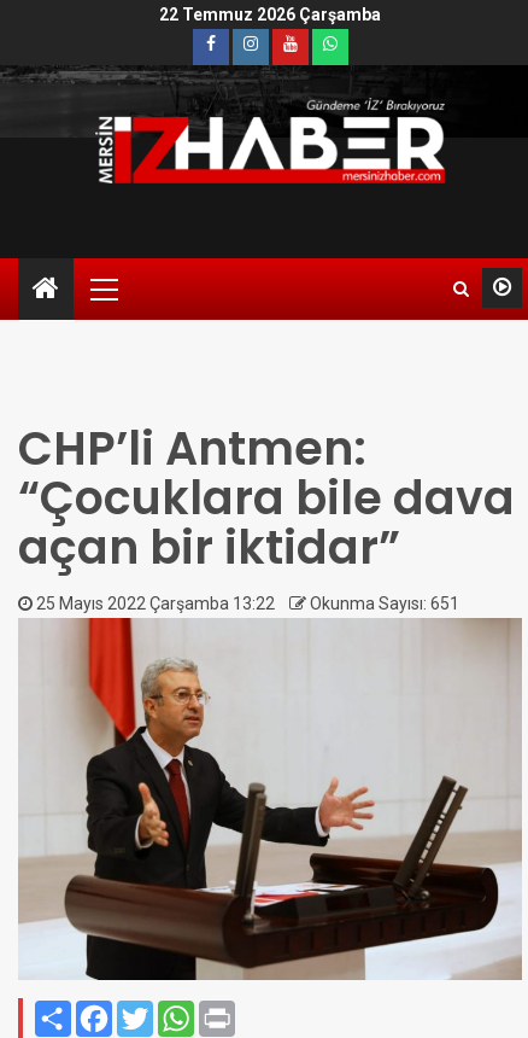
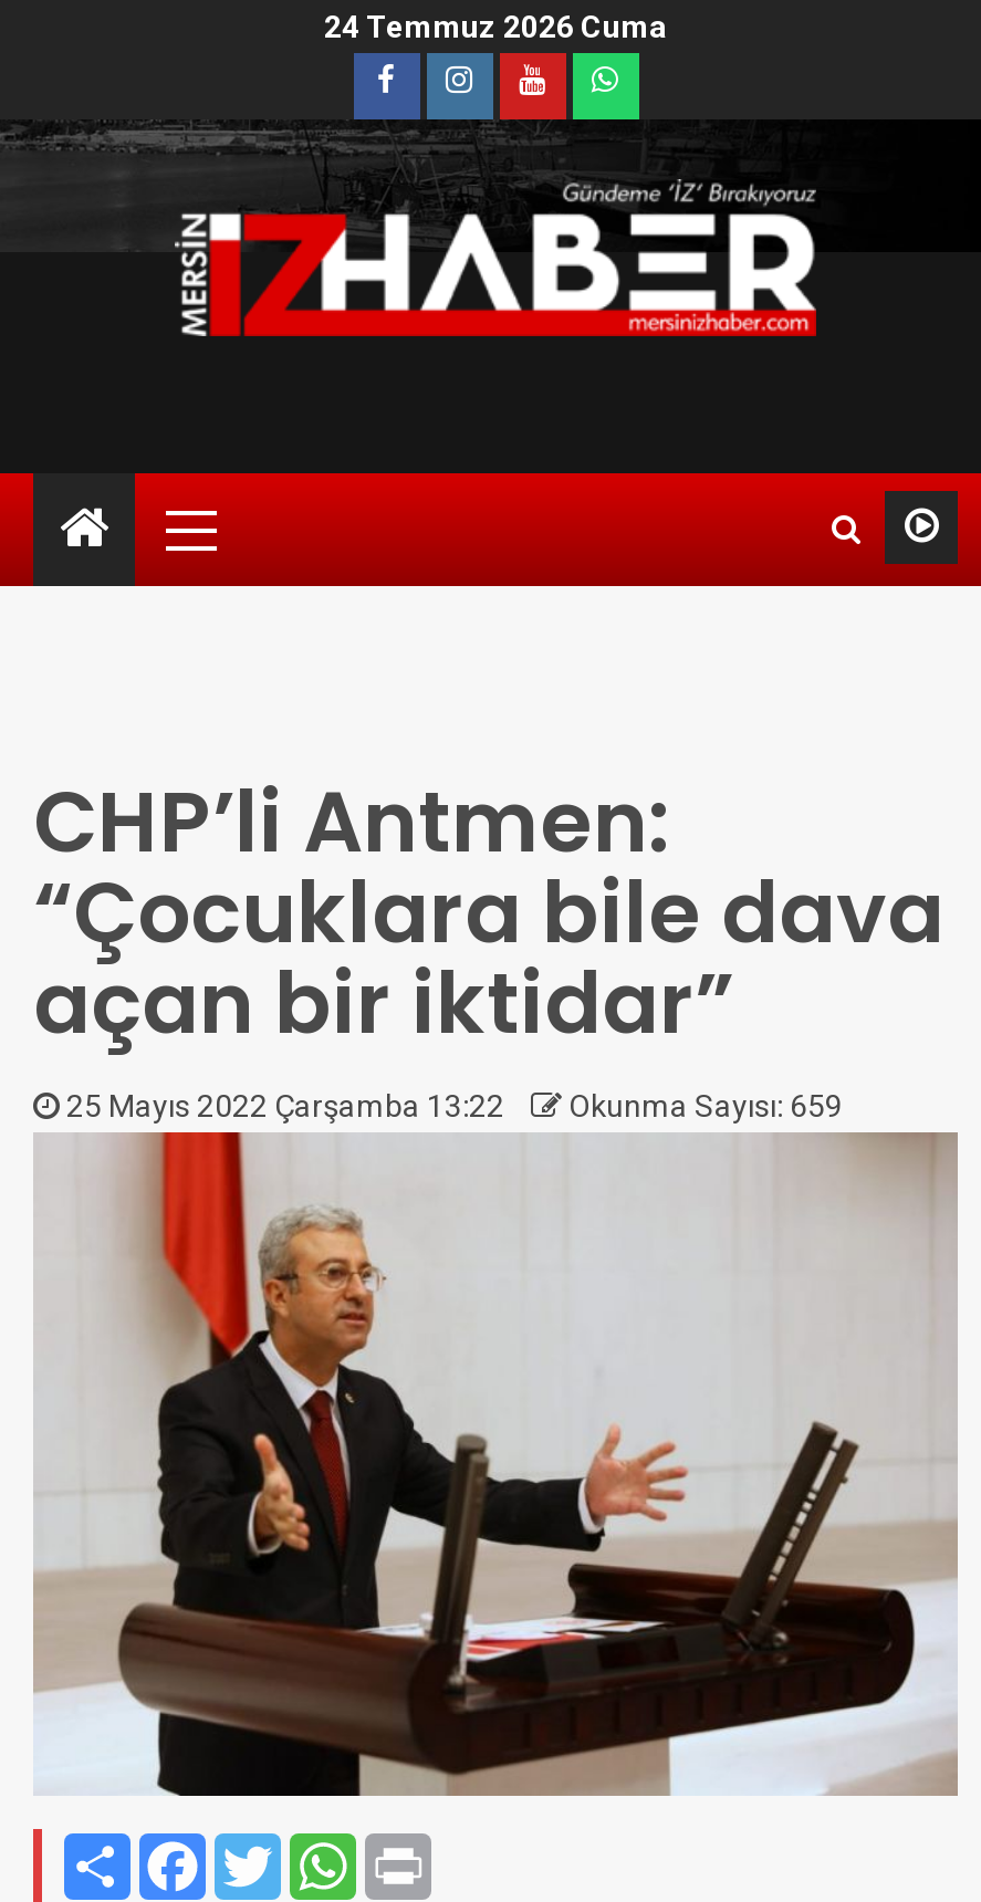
[159,5,381,24] 22 Temmuz 2026 Çarşamba -> [324,8,667,44] 24 Temmuz 2026 Cuma
[306,594,459,613] Okunma Sayısı: 651 -> [562,1088,843,1123] Okunma Sayısı: 659

